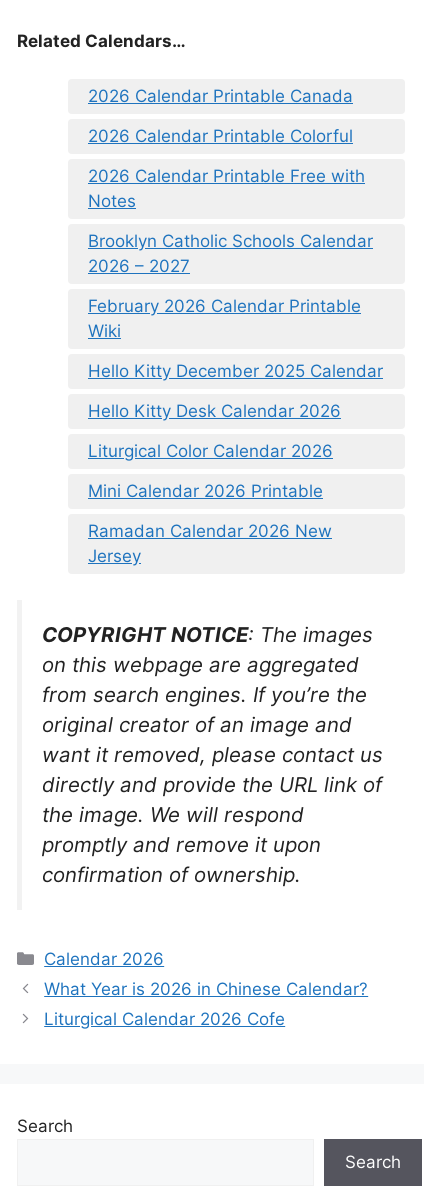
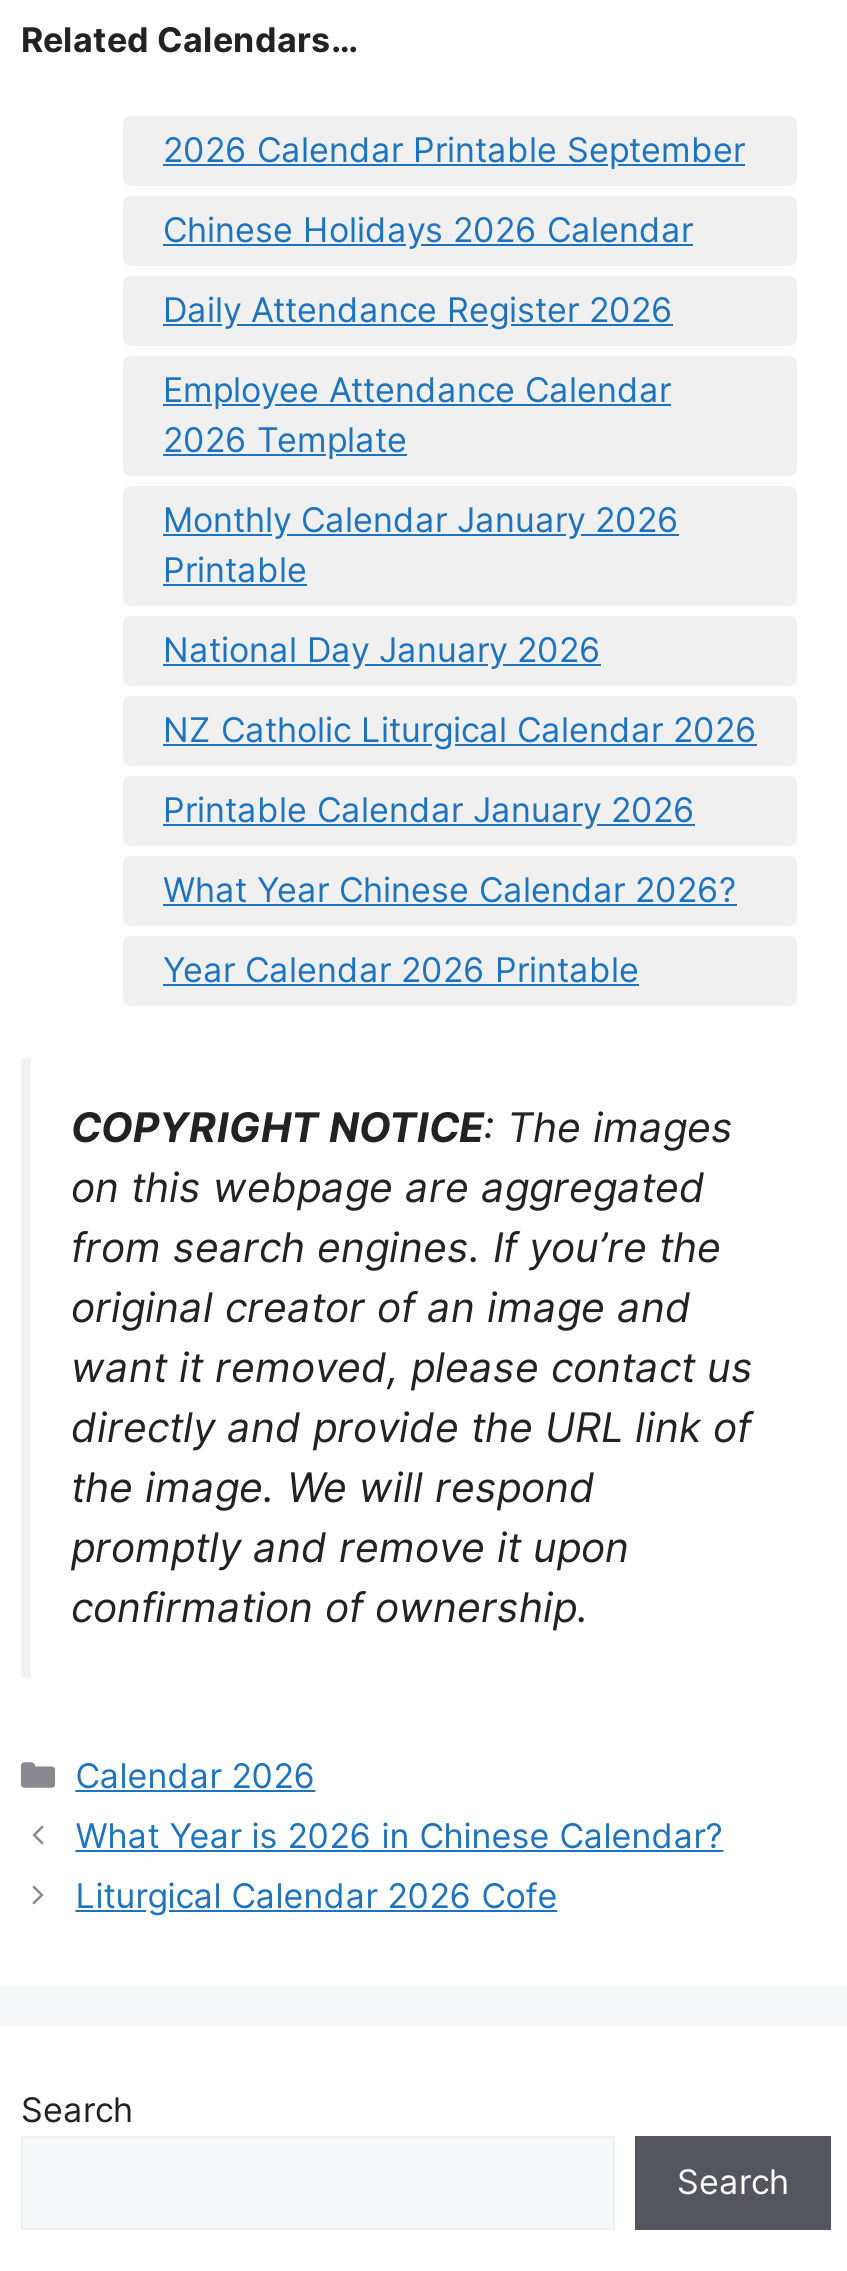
[88,86,353,106] 2026 Calendar Printable Canada -> [163,130,745,170] 2026 Calendar Printable September
[88,126,353,146] 2026 Calendar Printable Colorful -> [163,210,693,250] Chinese Holidays 2026 Calendar
[88,166,365,211] 2026 Calendar Printable Free with | Notes -> [163,290,673,330] Daily Attendance Register 2026
[88,231,373,276] Brooklyn Catholic Schools Calendar | 2026 – 2027 -> [163,370,671,460] Employee Attendance Calendar | 2026 Template
[88,296,361,341] February 2026 Calendar Printable | Wiki -> [163,500,679,590] Monthly Calendar January 2026 | Printable
[88,361,383,381] Hello Kitty December 2025 Calendar -> [163,630,601,670] National Day January 2026
[88,401,341,421] Hello Kitty Desk Calendar 2026 -> [163,710,757,750] NZ Catholic Liturgical Calendar 2026
[88,441,333,461] Liturgical Color Calendar 2026 -> [163,790,695,830] Printable Calendar January 2026
[88,481,323,501] Mini Calendar 2026 Printable -> [163,870,737,910] What Year Chinese Calendar 2026?
[88,521,332,566] Ramadan Calendar 2026 New | Jersey -> [163,950,639,990] Year Calendar 2026 Printable

